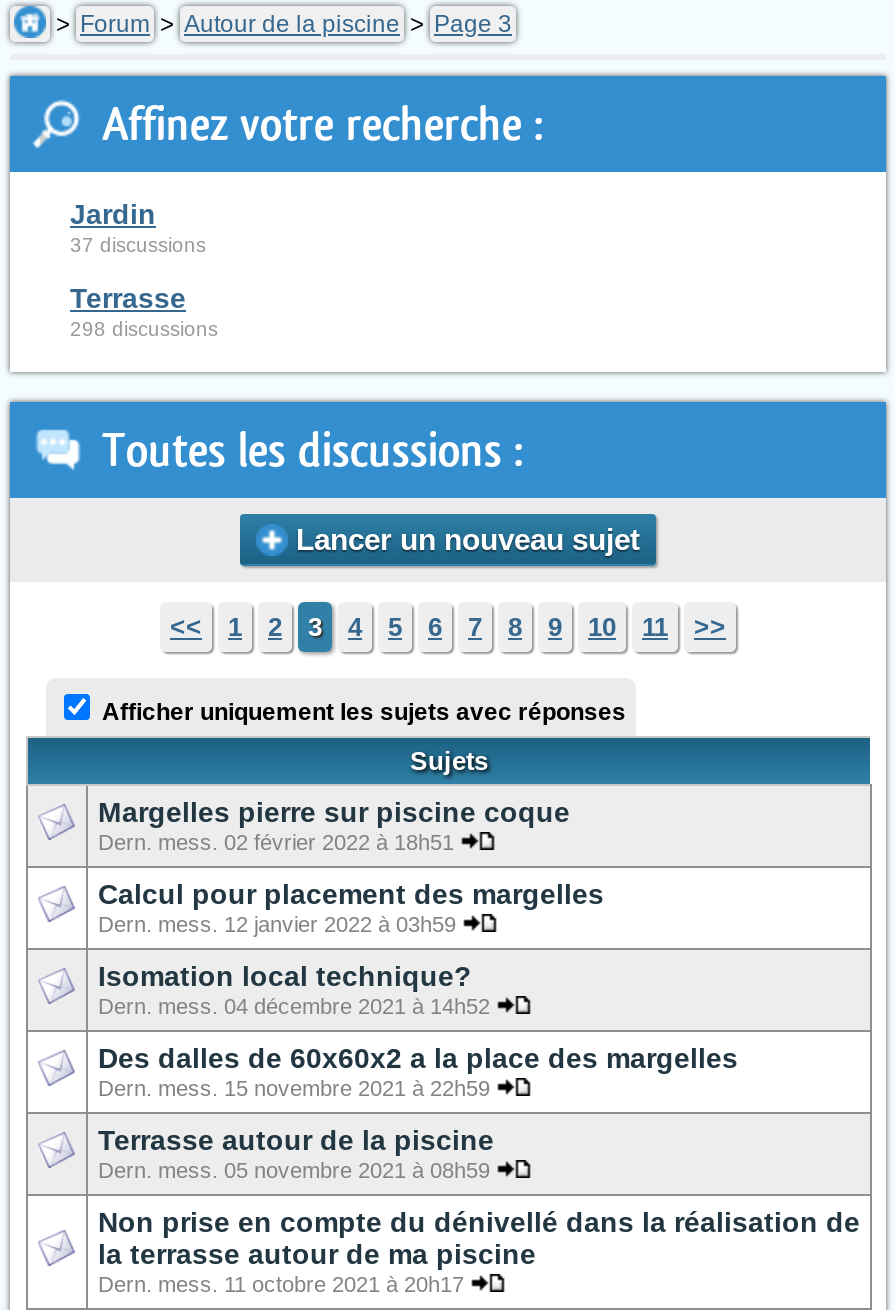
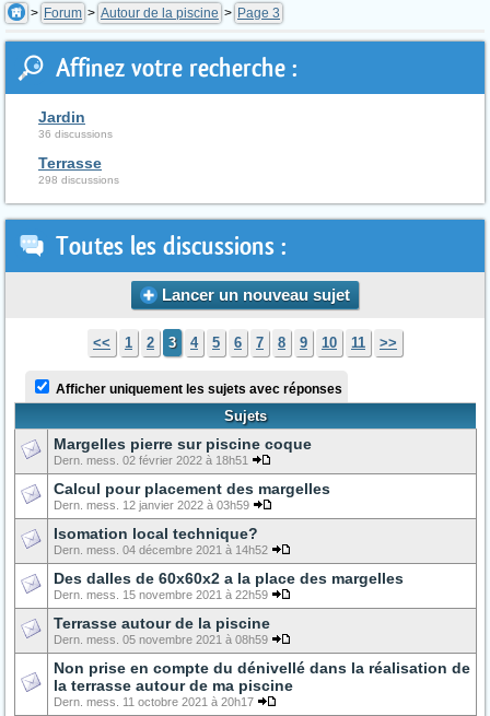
[70,234,206,256] 37 discussions -> [38,128,113,140] 36 discussions

